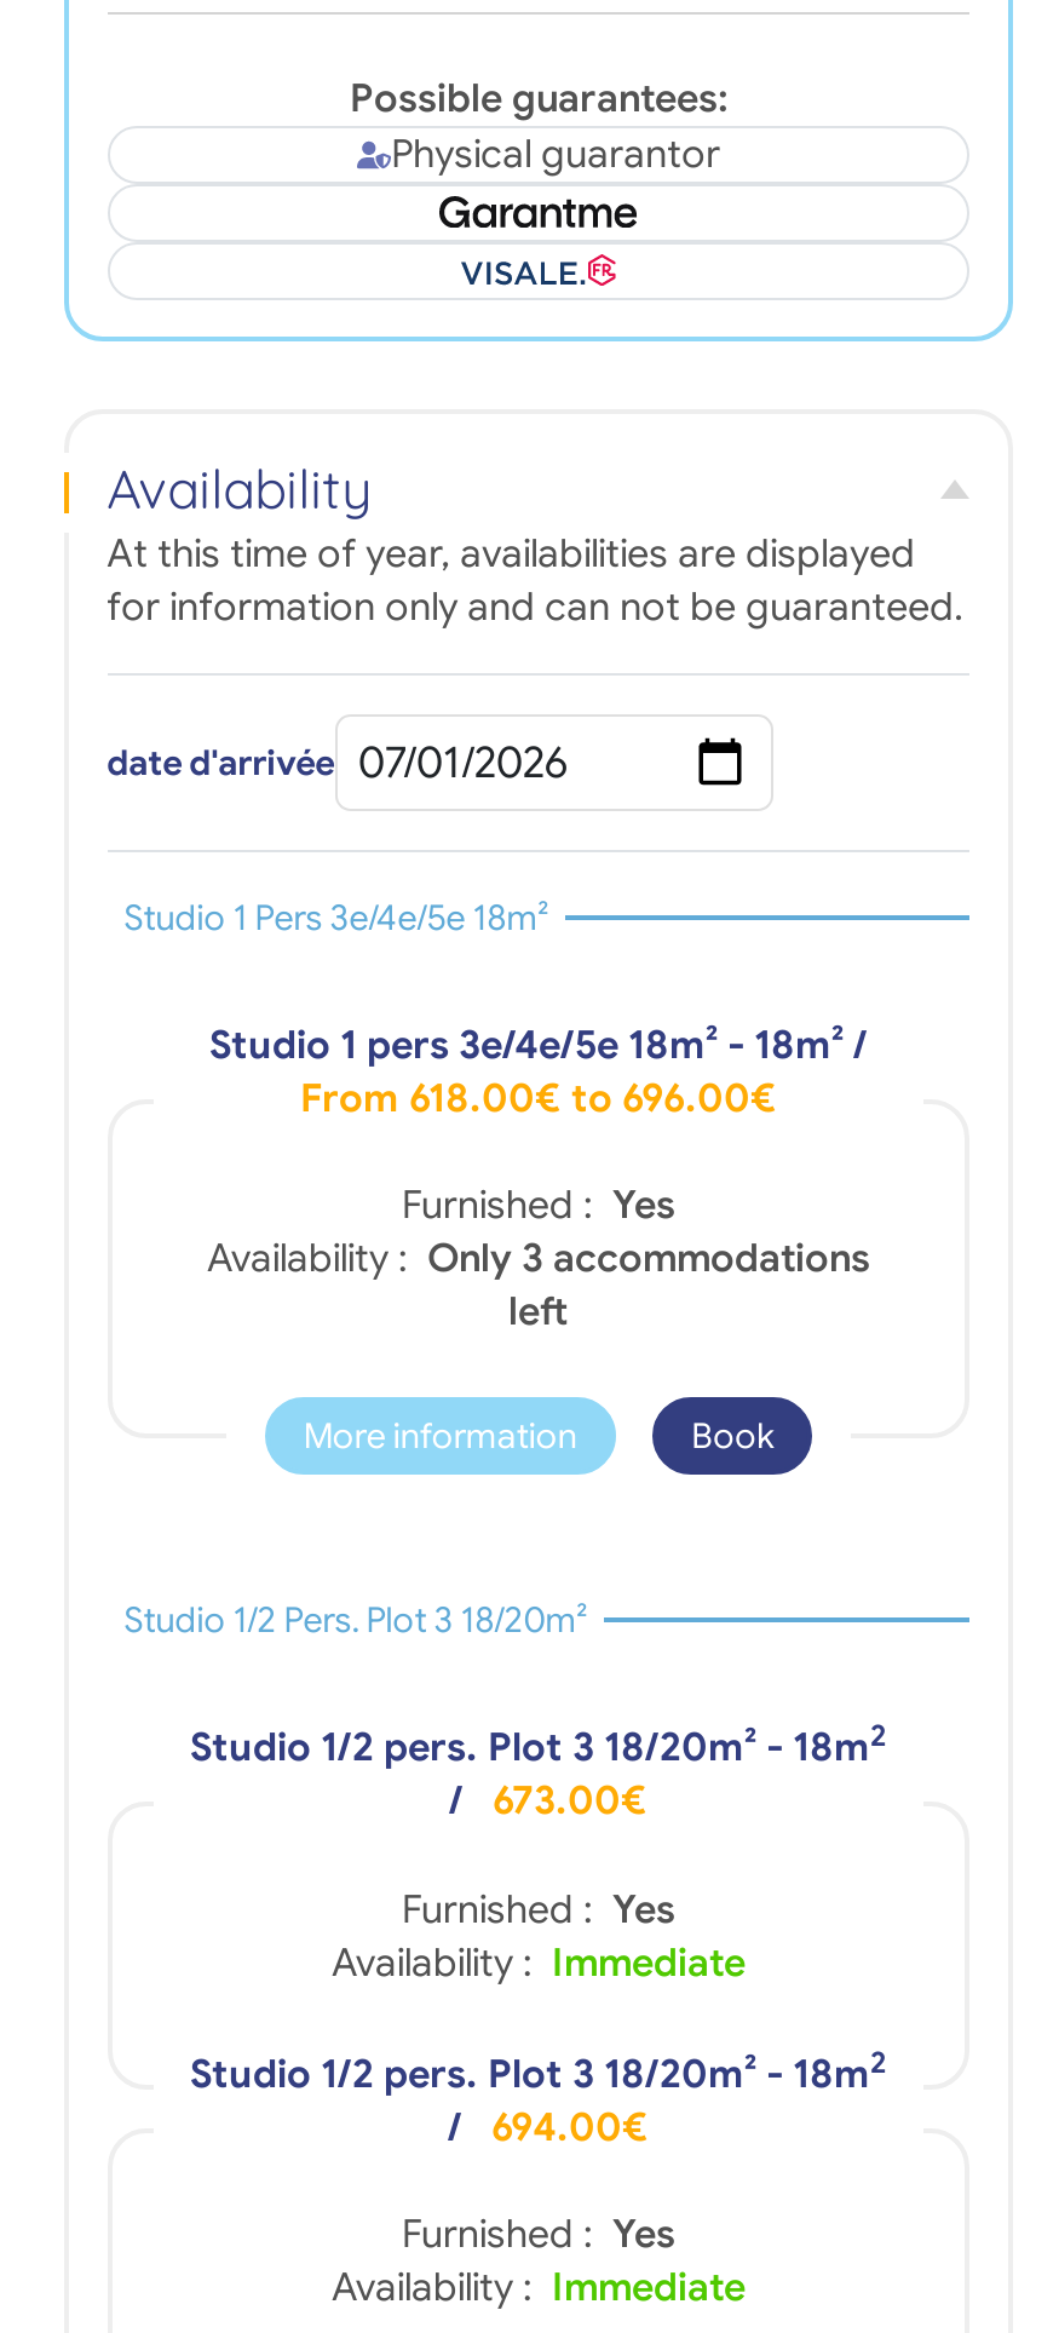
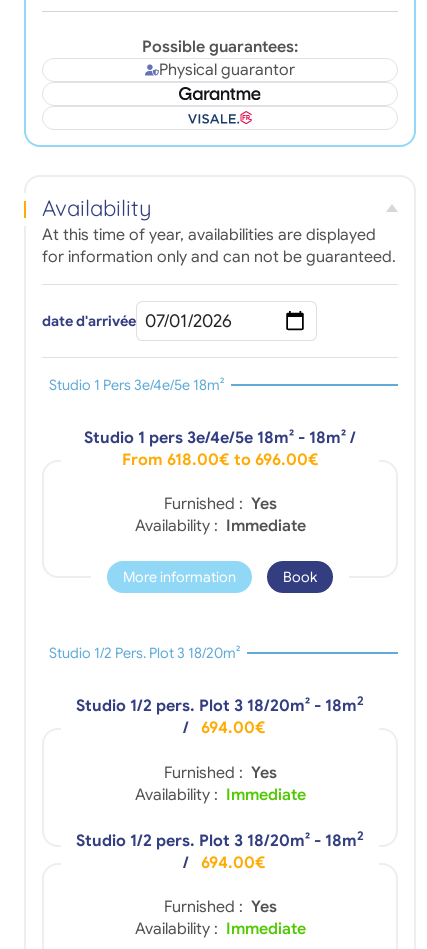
[207,1236,870,1338] Availability : Only 3 accommodations | left -> [134,516,305,536] Availability : Immediate
[449,1778,648,1827] / 673.00€ -> [182,718,265,738] / 694.00€

